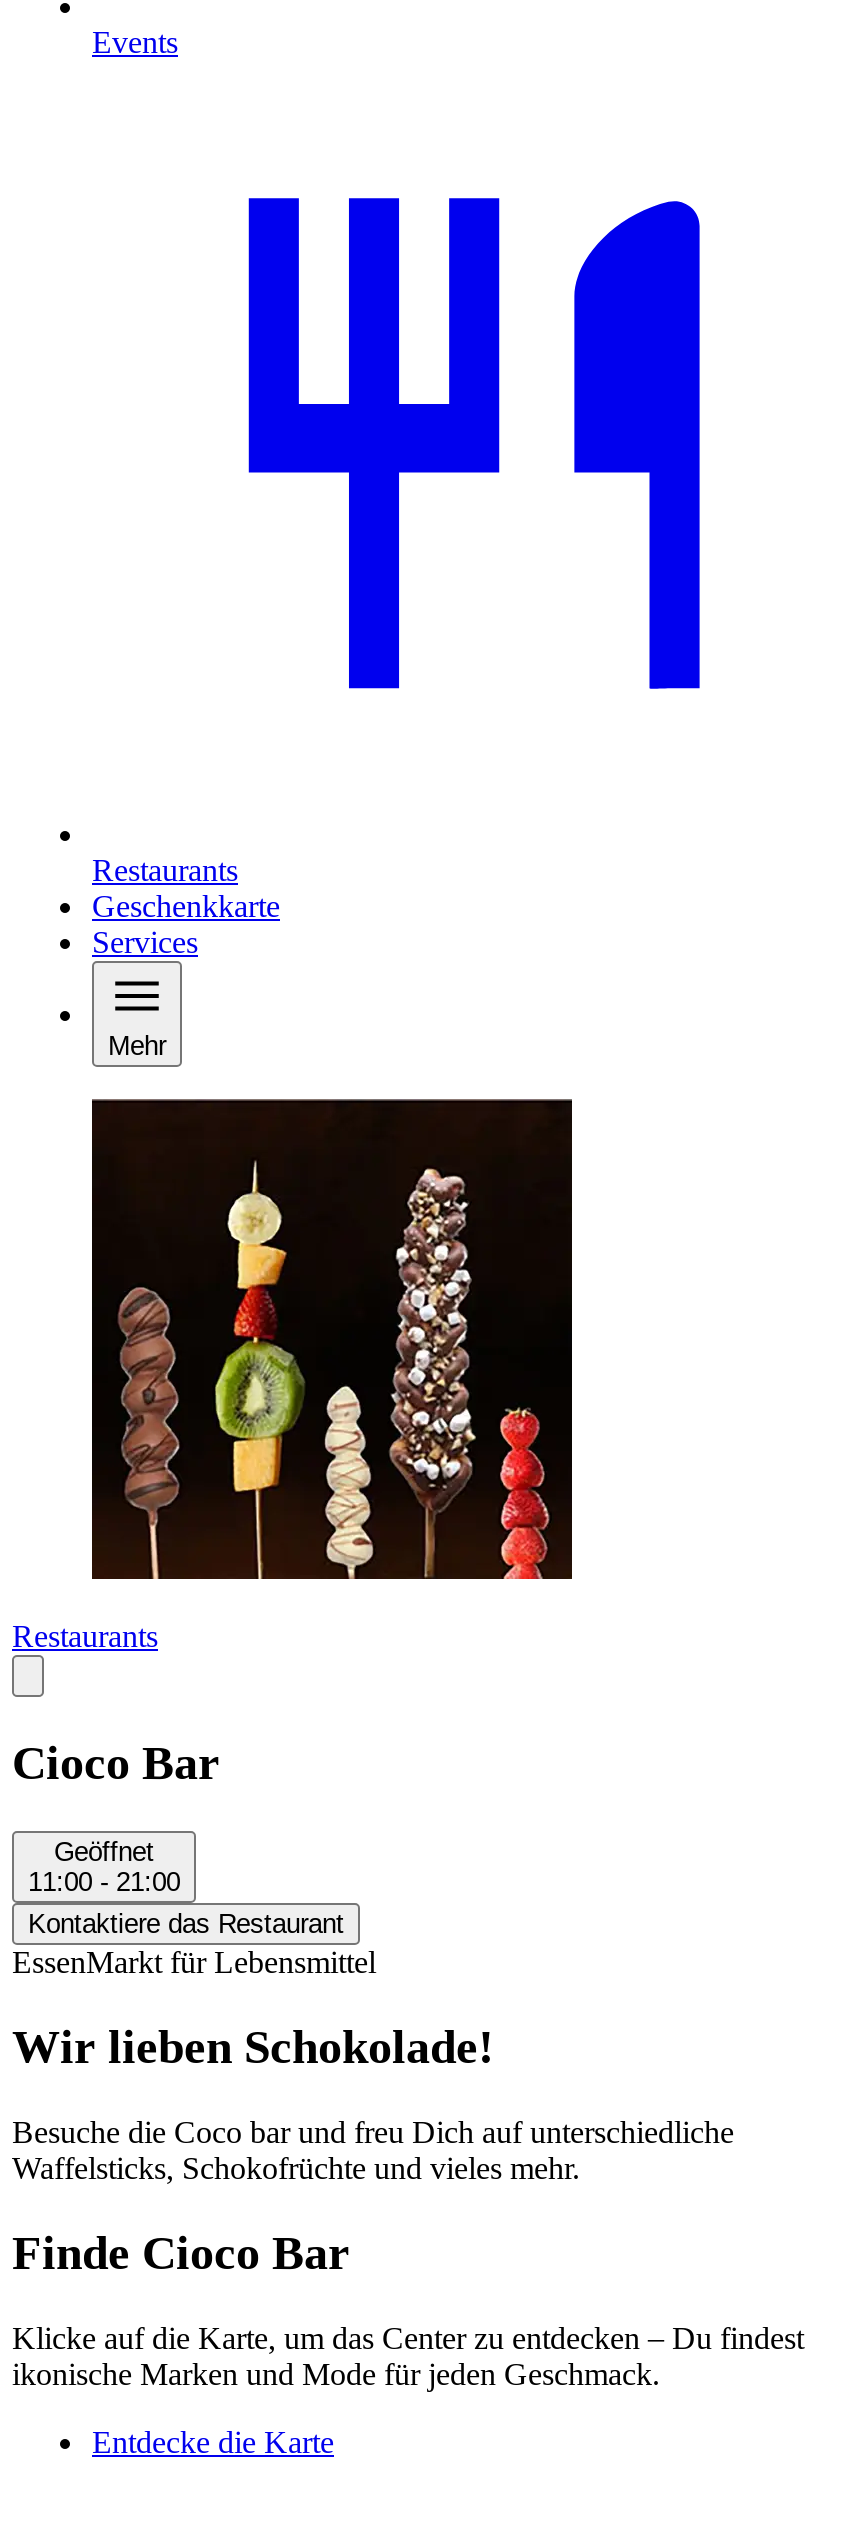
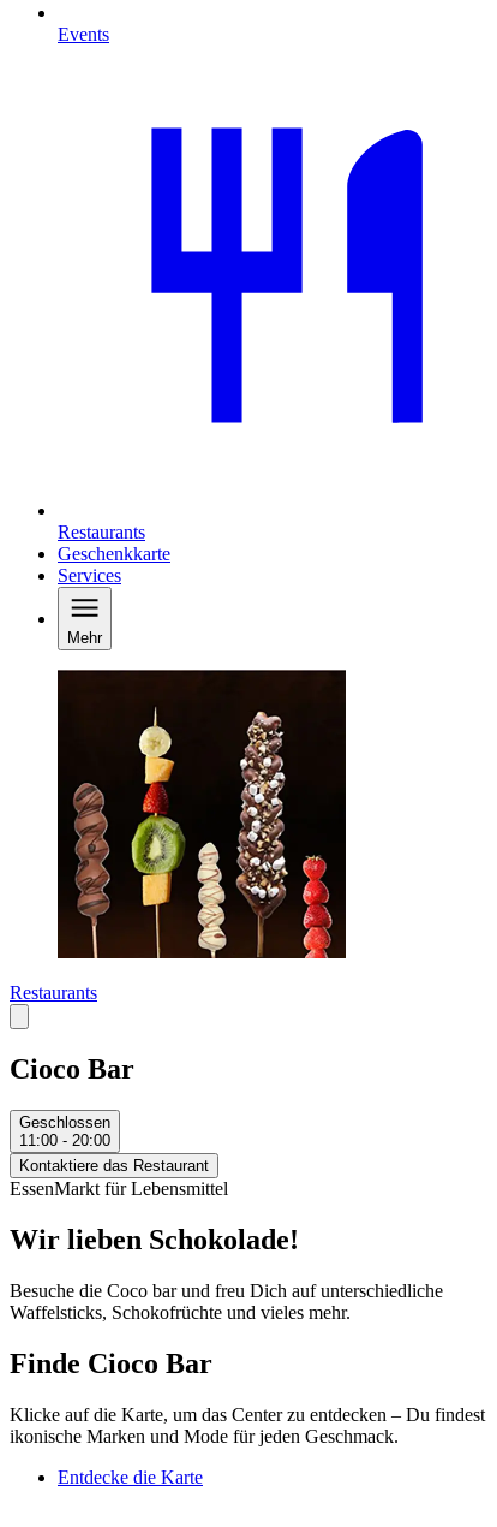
[28,1837,180,1897] Geöffnet | 11:00 - 21:00 -> [19,1114,110,1150] Geschlossen | 11:00 - 20:00

